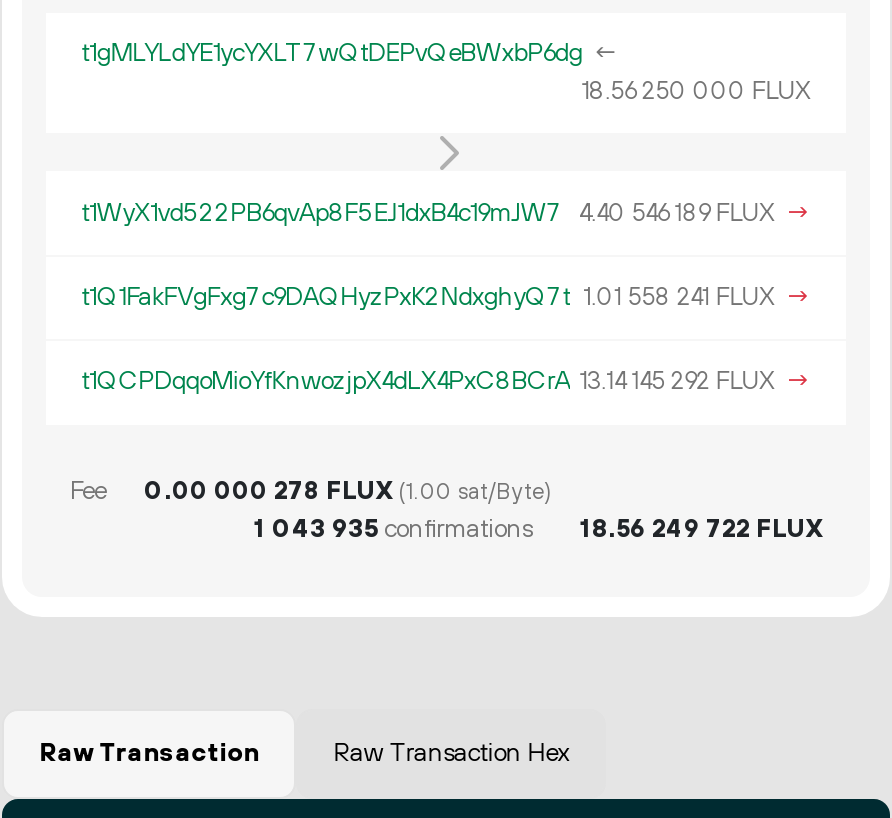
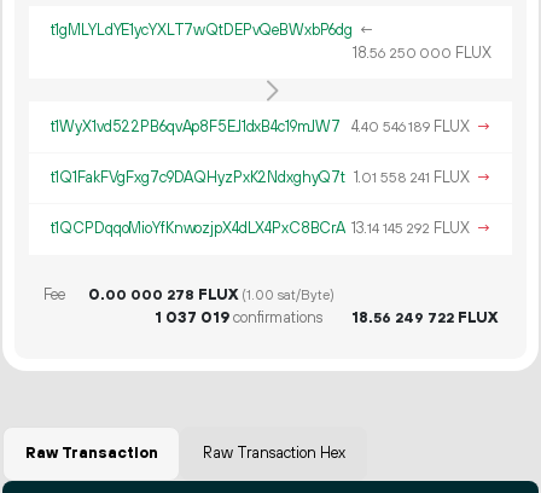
[254,512,532,544] 1 043 935 confirmations -> [155,308,322,327] 1 037 019 confirmations

